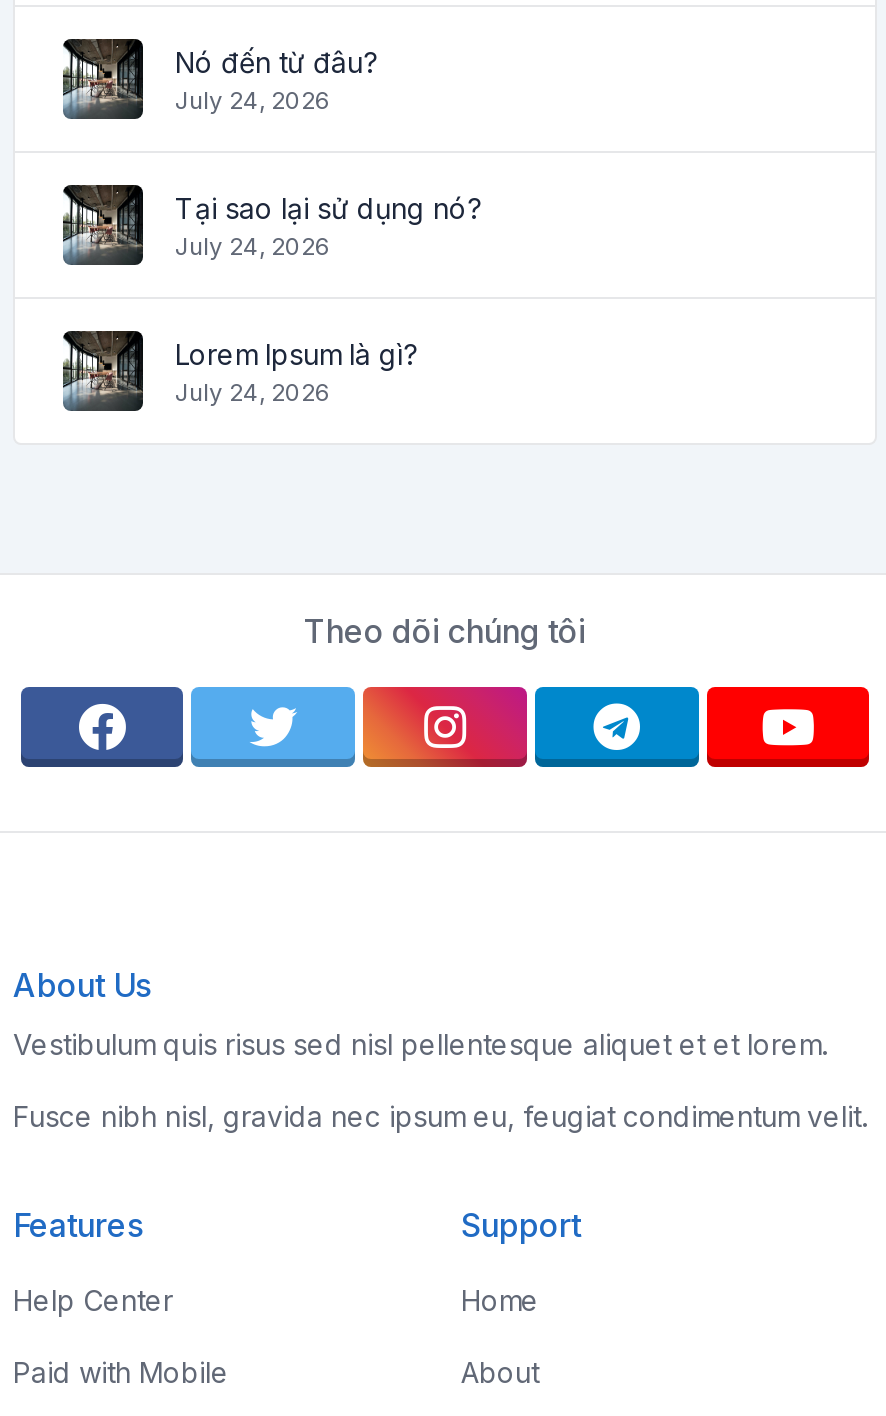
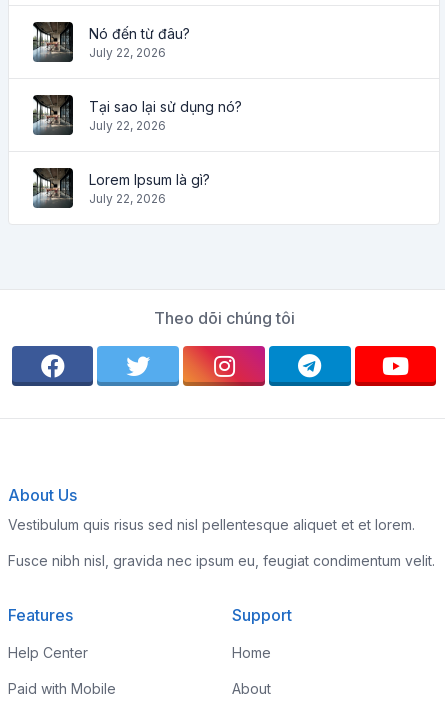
[175,84,331,114] July 24, 2026 -> [89,44,166,59] July 22, 2026
[175,230,331,260] July 24, 2026 -> [89,117,166,132] July 22, 2026
[175,376,331,406] July 24, 2026 -> [89,190,166,205] July 22, 2026

